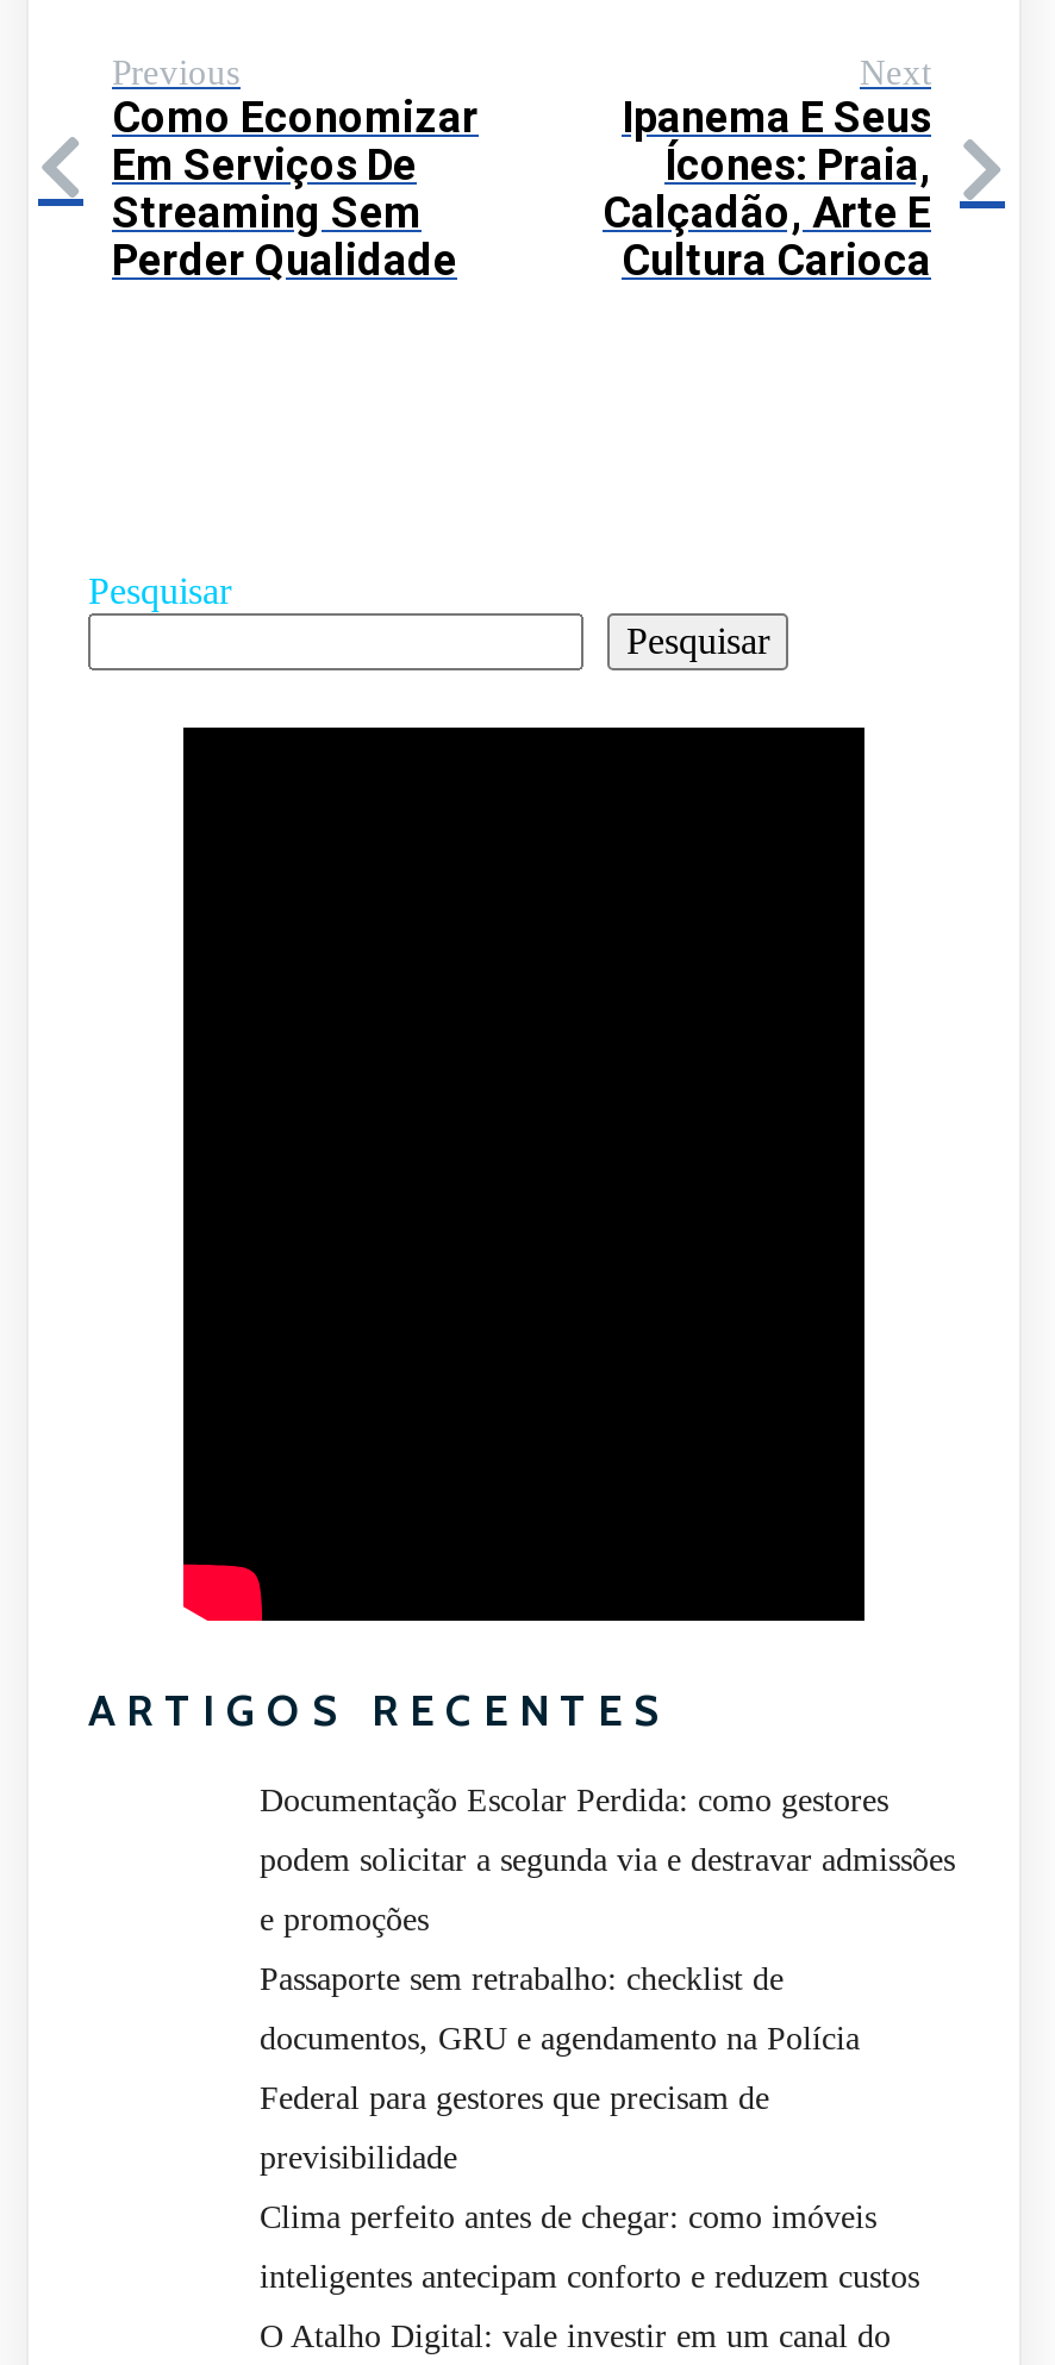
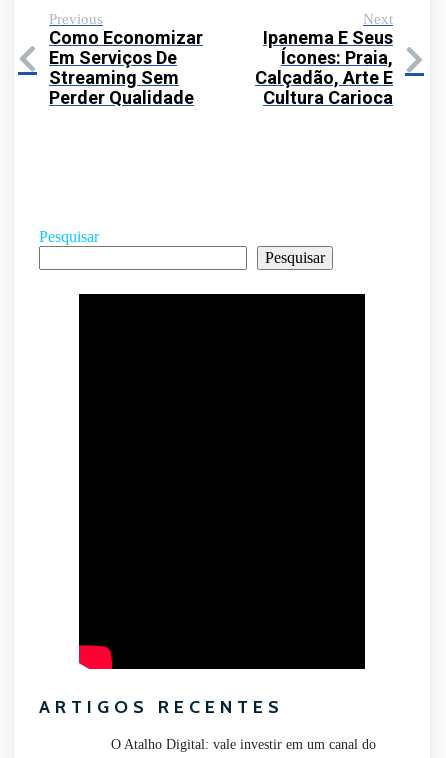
[260,1783,955,2295] Documentação Escolar Perdida: como gestores | podem solicitar a segunda via e destravar admissões | e promoções | Passaporte sem retrabalho: checklist de | documentos, GRU e agendamento na Polícia | Federal para gestores que precisam de | previsibilidade | Clima perfeito antes de chegar: como imóveis | inteligentes antecipam conforto e reduzem custos -> none

